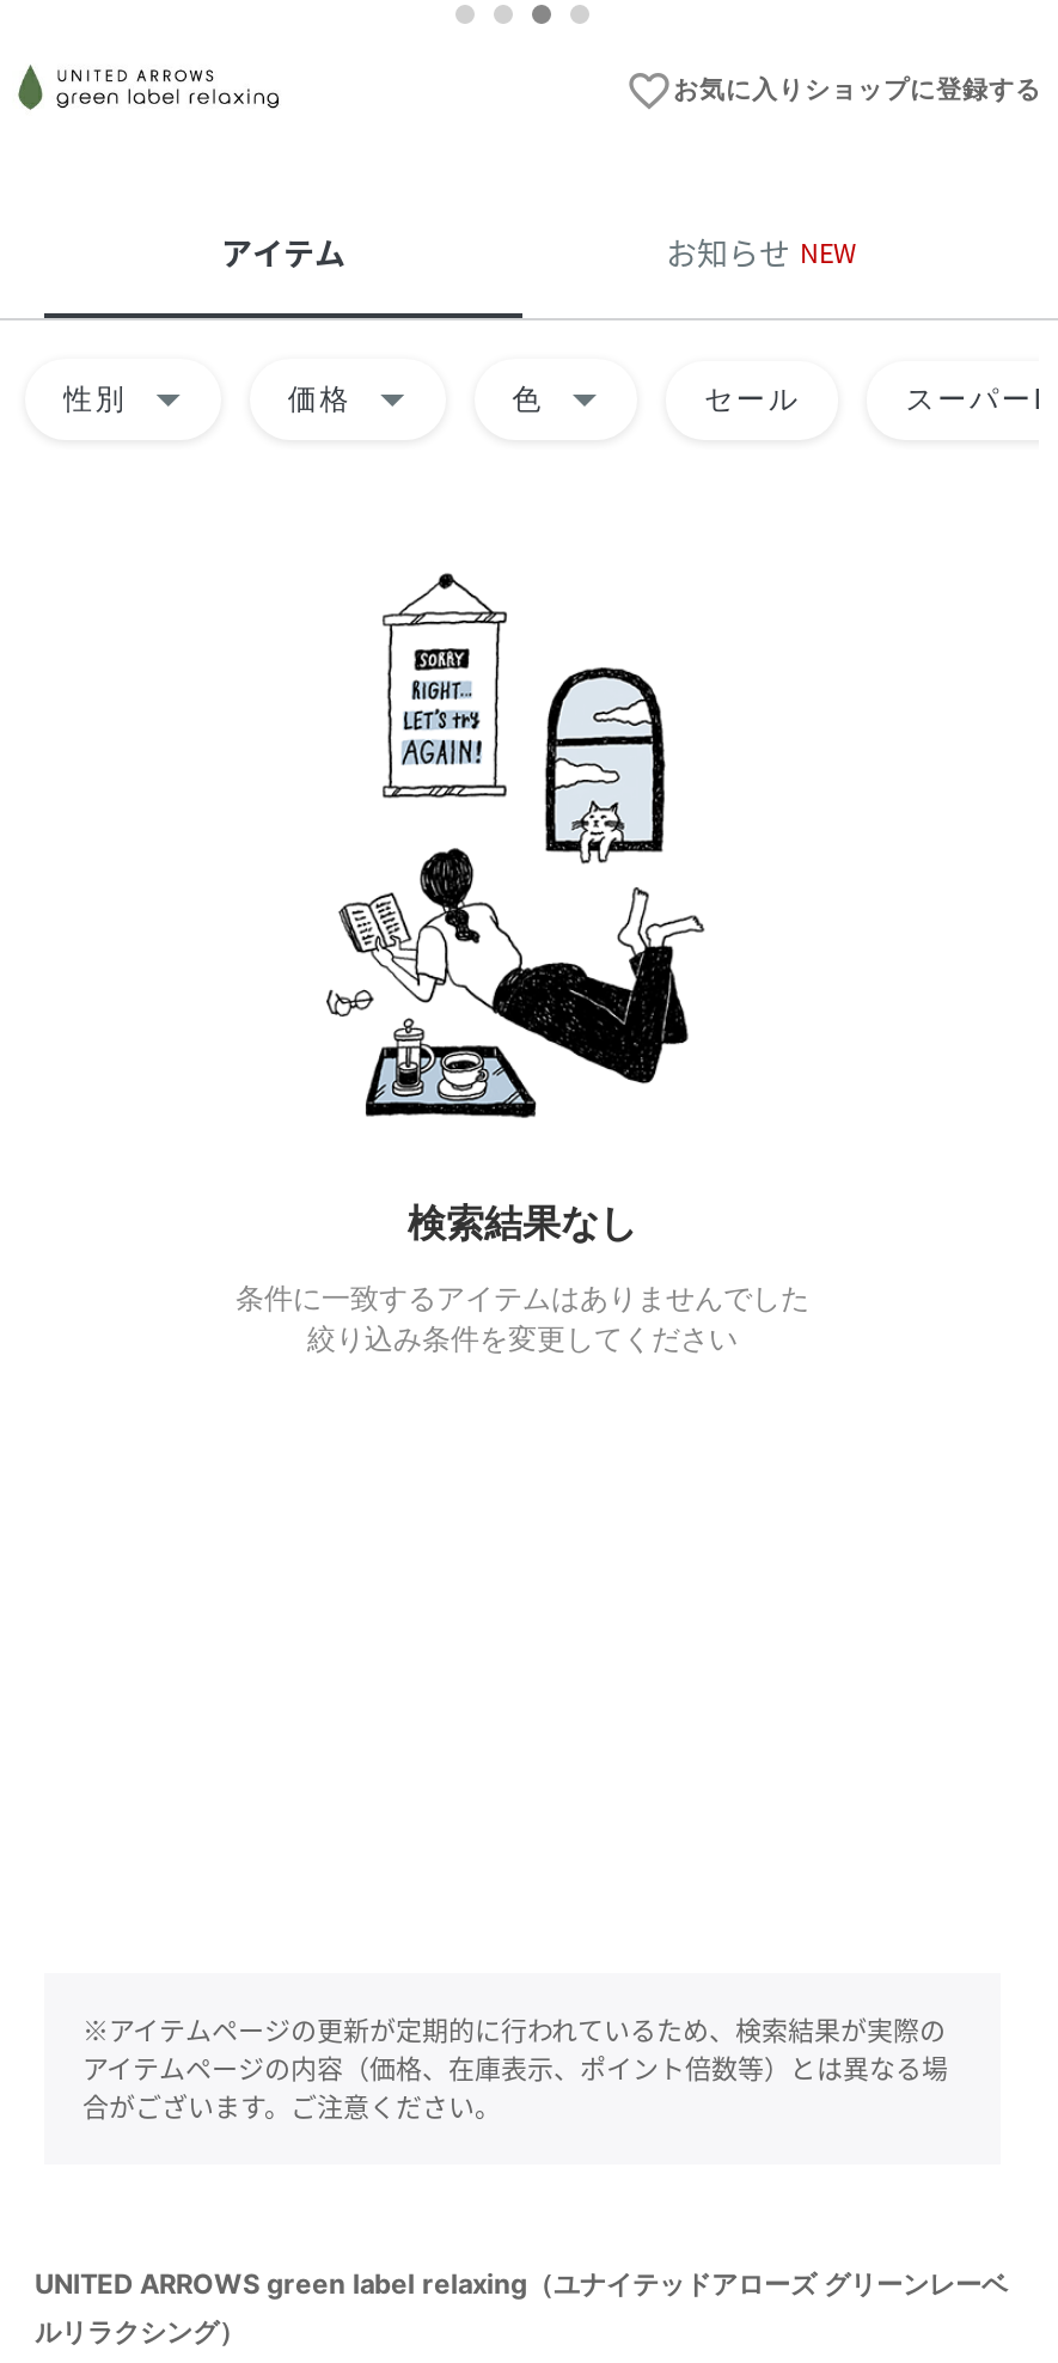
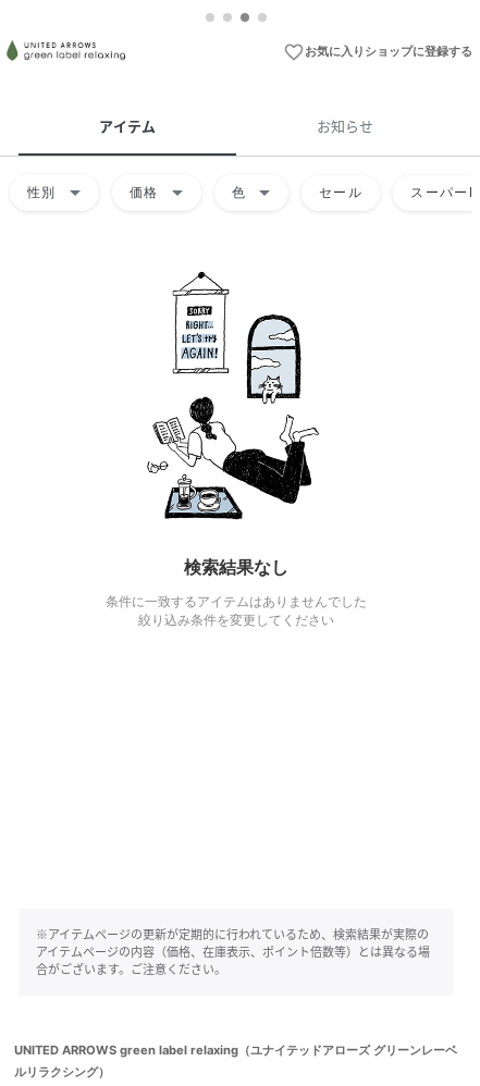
[666,231,857,276] お知らせ NEW -> [317,116,373,136] お知らせ

